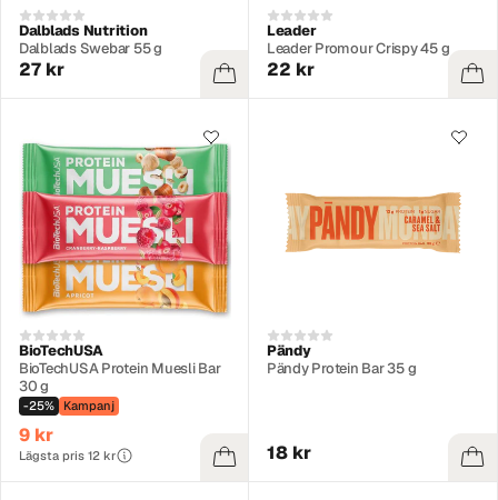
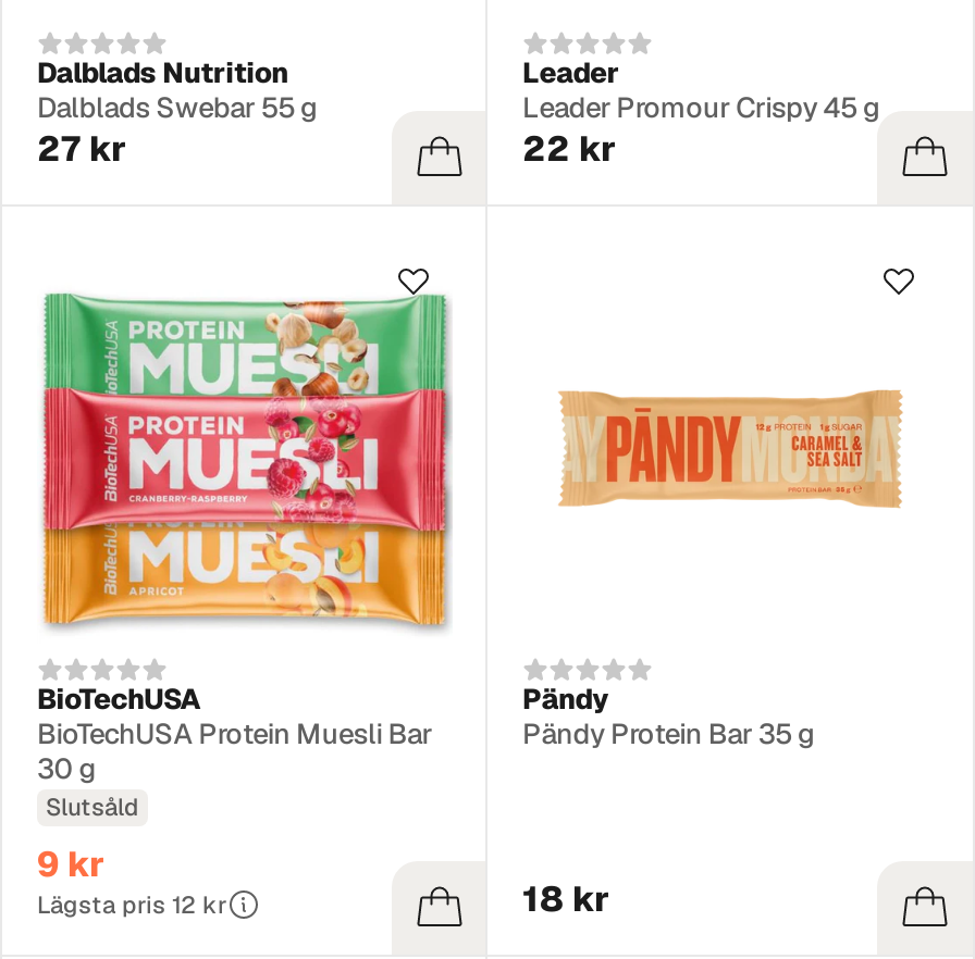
[23,397,114,413] -25% Kampanj -> [46,791,139,821] Slutsåld

